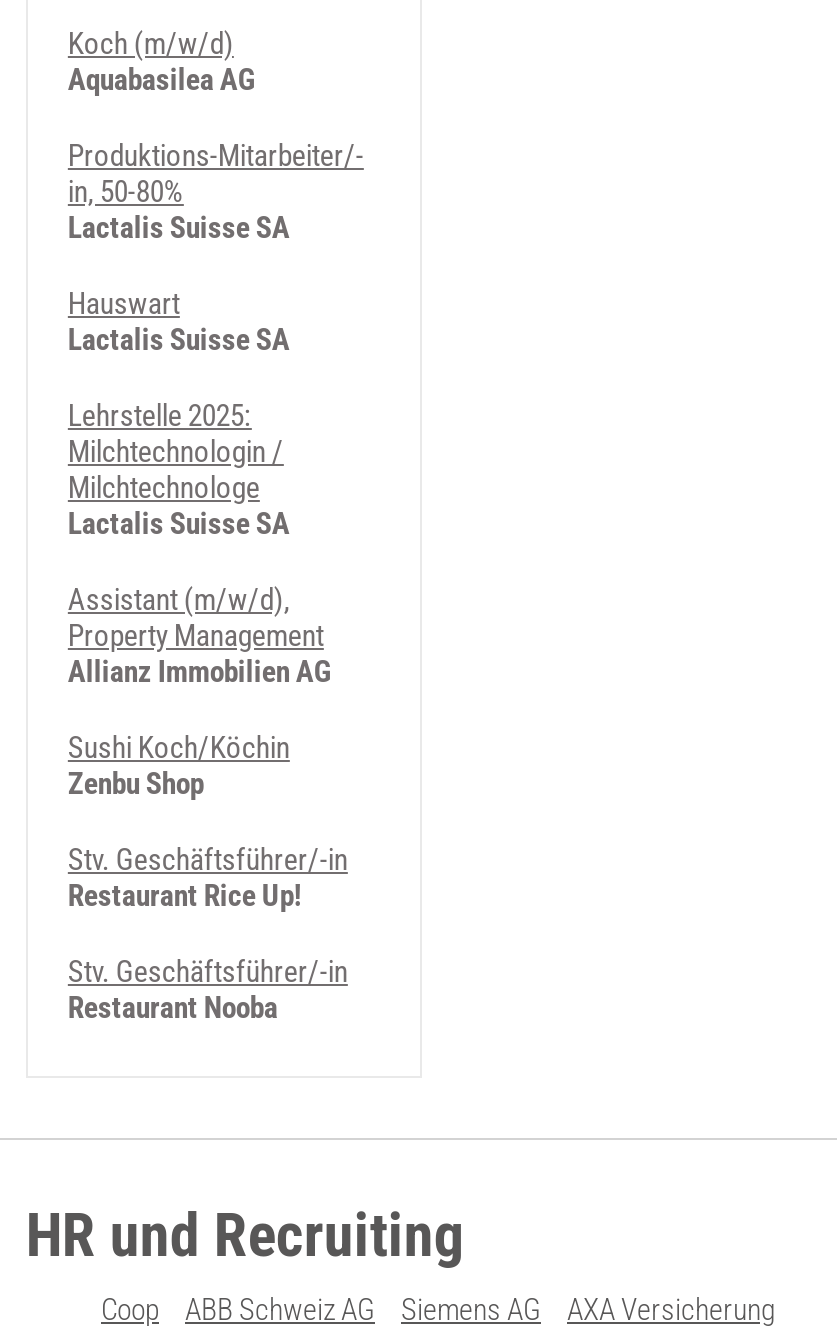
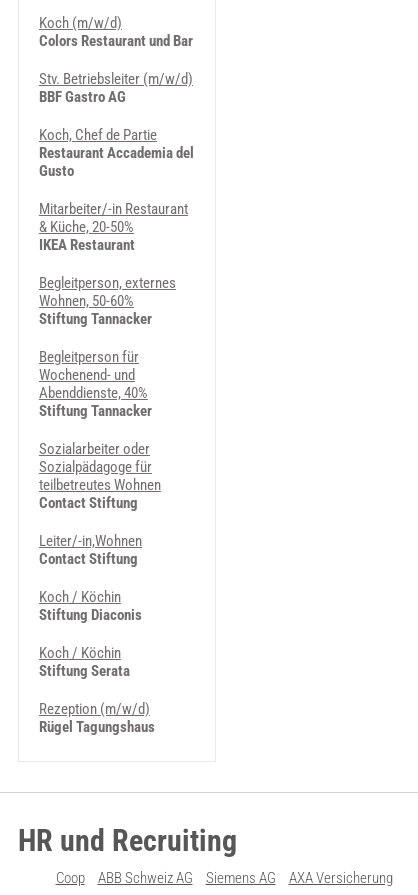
[68,62,364,1026] Aquabasilea AG | Produktions-Mitarbeiter/- | in, 50-80% | Lactalis Suisse SA | Hauswart | Lactalis Suisse SA | Lehrstelle 2025: | Milchtechnologin / | Milchtechnologe | Lactalis Suisse SA | Assistant (m/w/d), | Property Management | Allianz Immobilien AG | Sushi Koch/Köchin | Zenbu Shop | Stv. Geschäftsführer/-in | Restaurant Rice Up! | Stv. Geschäftsführer/-in | Restaurant Nooba -> [39,32,194,736] Colors Restaurant und Bar | Stv. Betriebsleiter (m/w/d) | BBF Gastro AG | Koch, Chef de Partie | Restaurant Accademia del | Gusto | Mitarbeiter/-in Restaurant | & Küche, 20-50% | IKEA Restaurant | Begleitperson, externes | Wohnen, 50-60% | Stiftung Tannacker | Begleitperson für | Wochenend- und | Abenddienste, 40% | Stiftung Tannacker | Sozialarbeiter oder | Sozialpädagoge für | teilbetreutes Wohnen | Contact Stiftung | Leiter/-in,Wohnen | Contact Stiftung | Koch / Köchin | Stiftung Diaconis | Koch / Köchin | Stiftung Serata | Rezeption (m/w/d) | Rügel Tagungshaus

